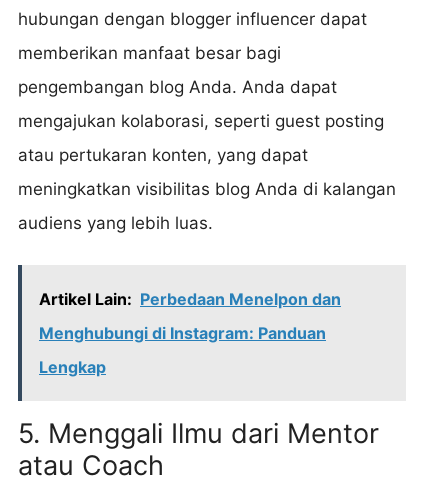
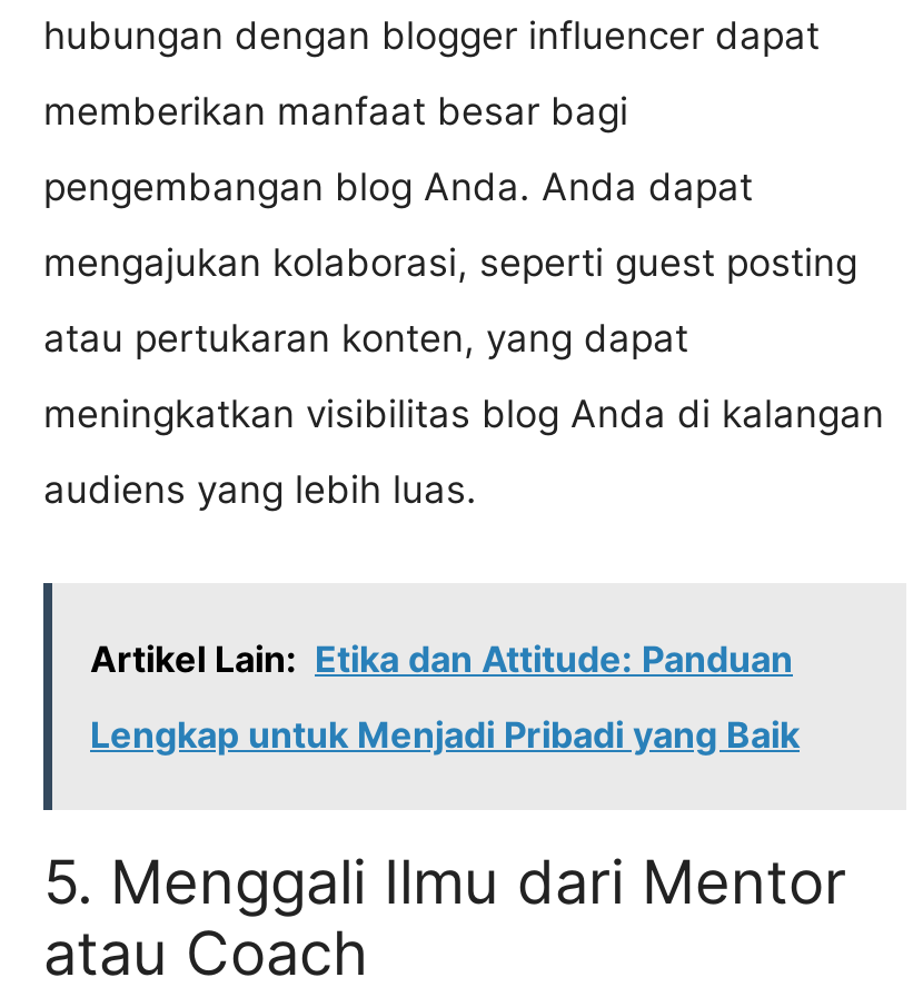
[39,289,341,377] Artikel Lain: Perbedaan Menelpon dan | Menghubungi di Instagram: Panduan | Lengkap -> [90,637,800,757] Artikel Lain: Etika dan Attitude: Panduan | Lengkap untuk Menjadi Pribadi yang Baik

